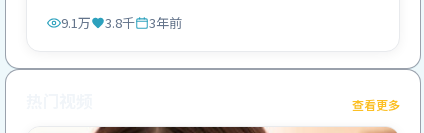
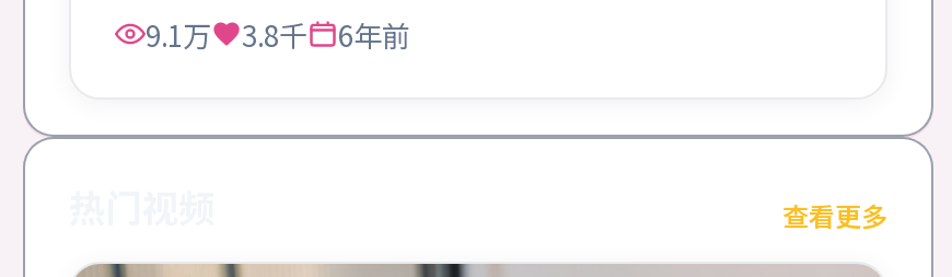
[61,13,182,32] 9.1万 3.8千 3年前 -> [146,14,410,56] 9.1万 3.8千 6年前

